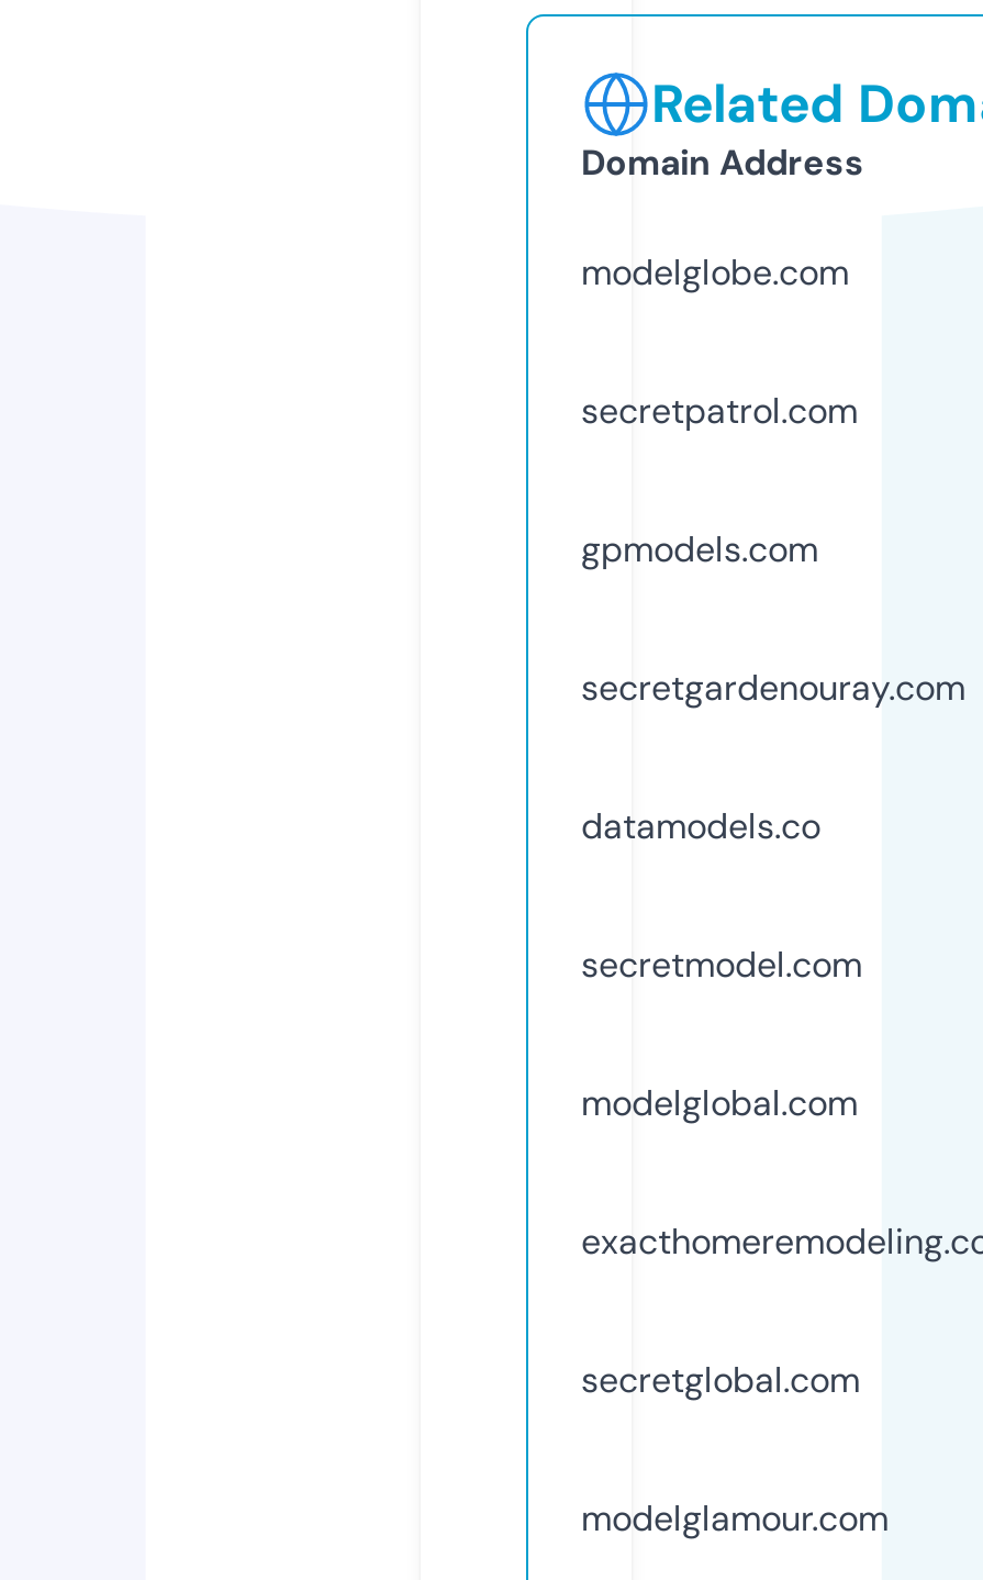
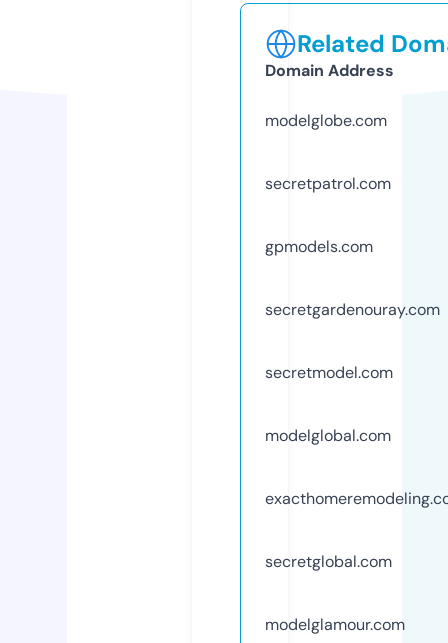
[581,803,820,849] datamodels.co -> none

